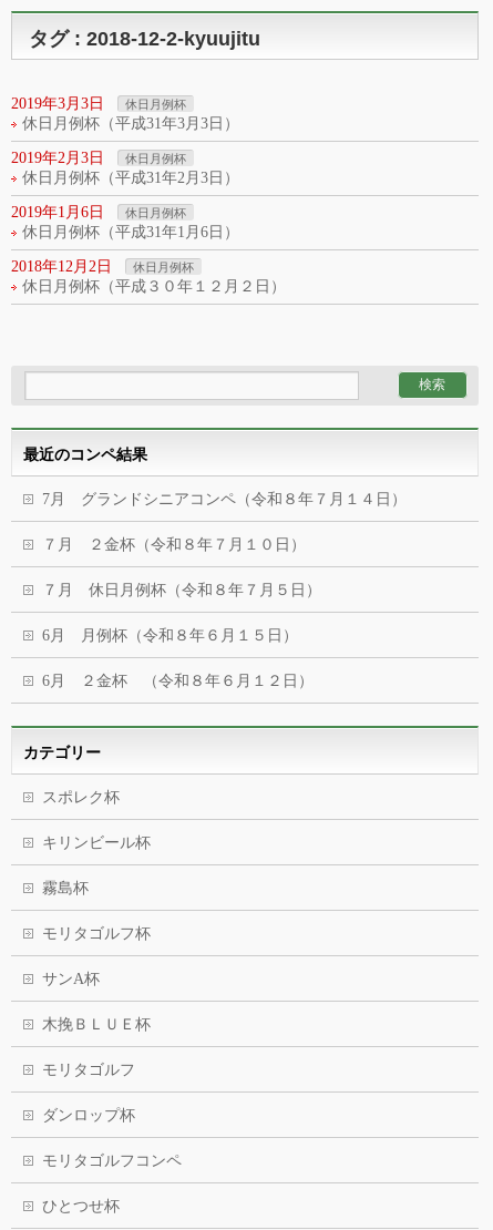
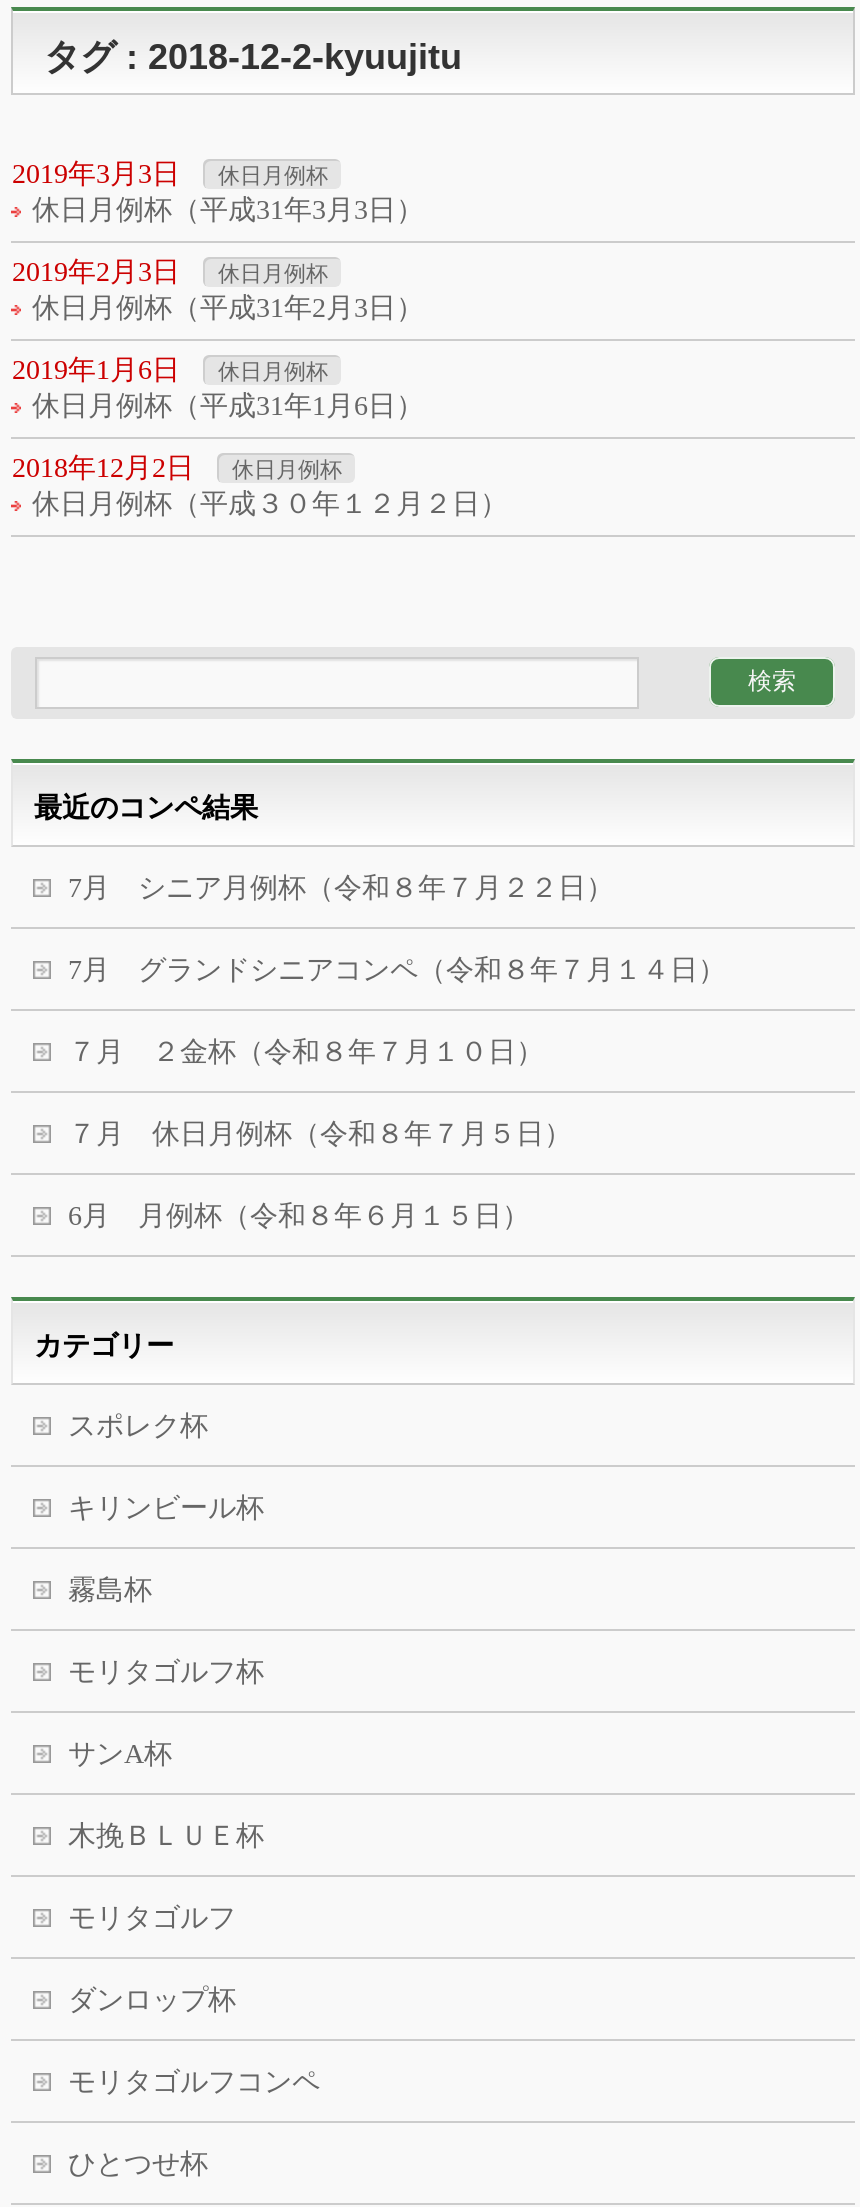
none -> [68,873,614,903] 7月 シニア月例杯（令和８年７月２２日）
moved [43,491,407,644] -> [68,955,726,1231]: 7月 グランドシニアコンペ（令和８年７月１４日） | ７月 ２金杯（令和８年７月１０日） | ７月 休日月例杯（令和８年７月５日） | 6月 月例杯（令和８年６月１５日）
[43,673,314,689] 6月 ２金杯 （令和８年６月１２日） -> none

